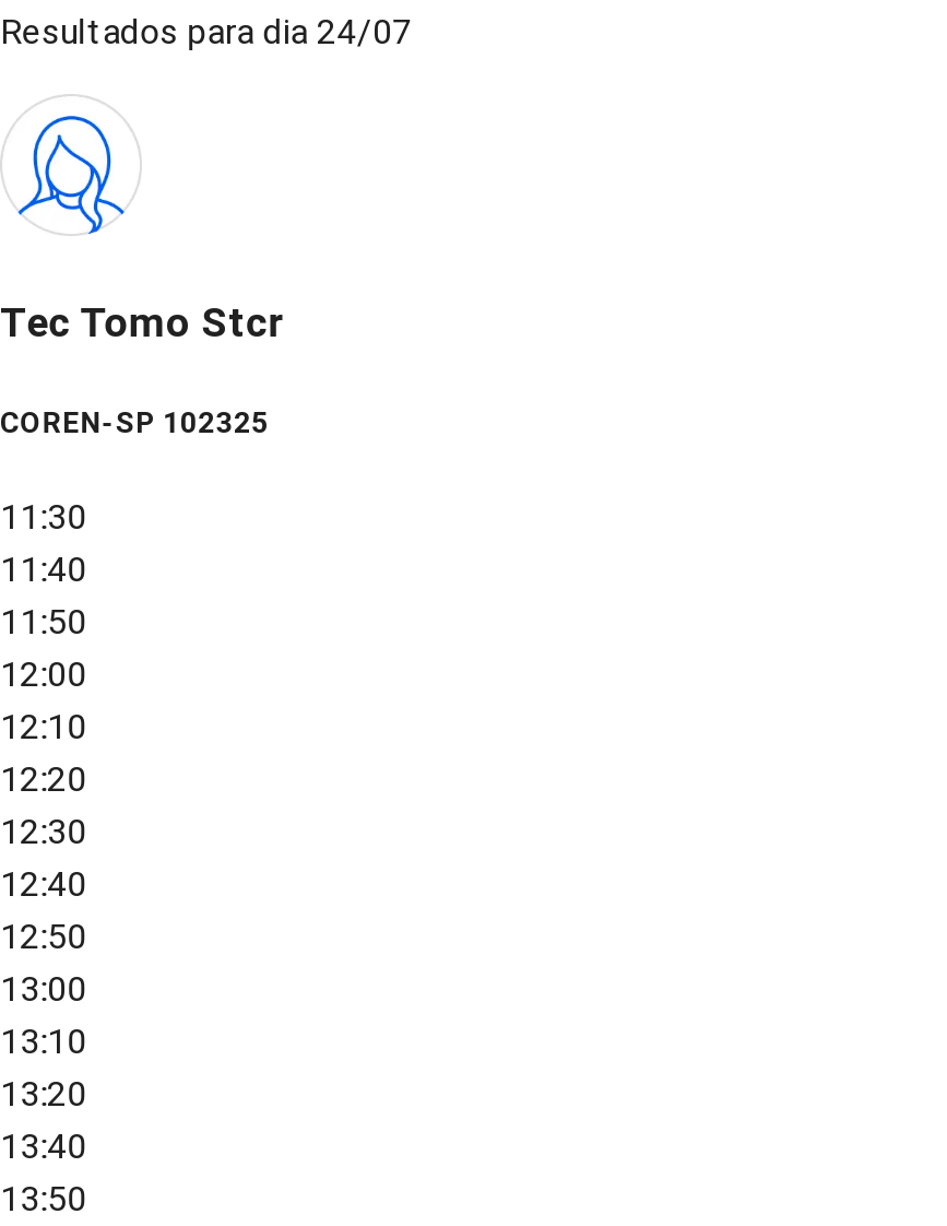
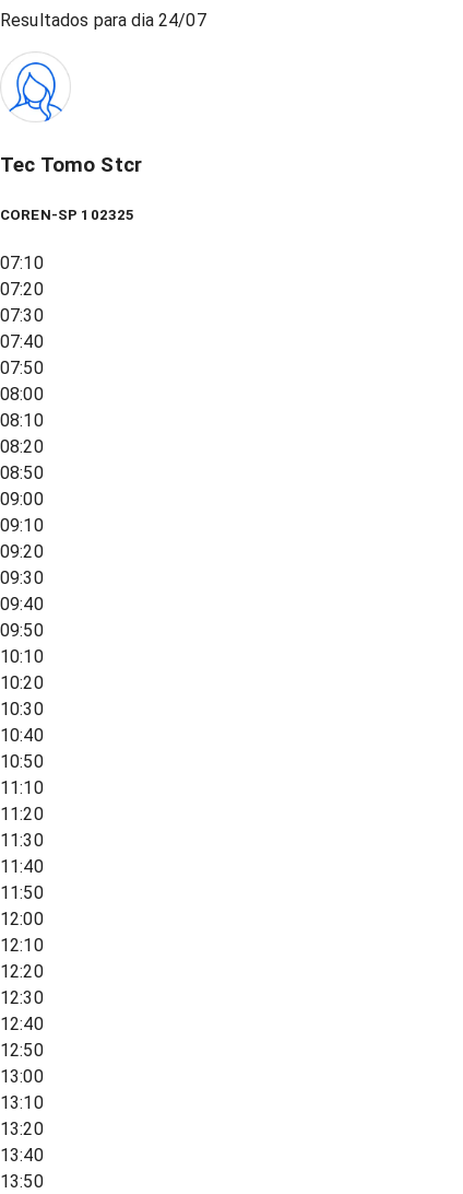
none -> [0,252,43,824] 07:10 | 07:20 | 07:30 | 07:40 | 07:50 | 08:00 | 08:10 | 08:20 | 08:50 | 09:00 | 09:10 | 09:20 | 09:30 | 09:40 | 09:50 | 10:10 | 10:20 | 10:30 | 10:40 | 10:50 | 11:10 | 11:20

